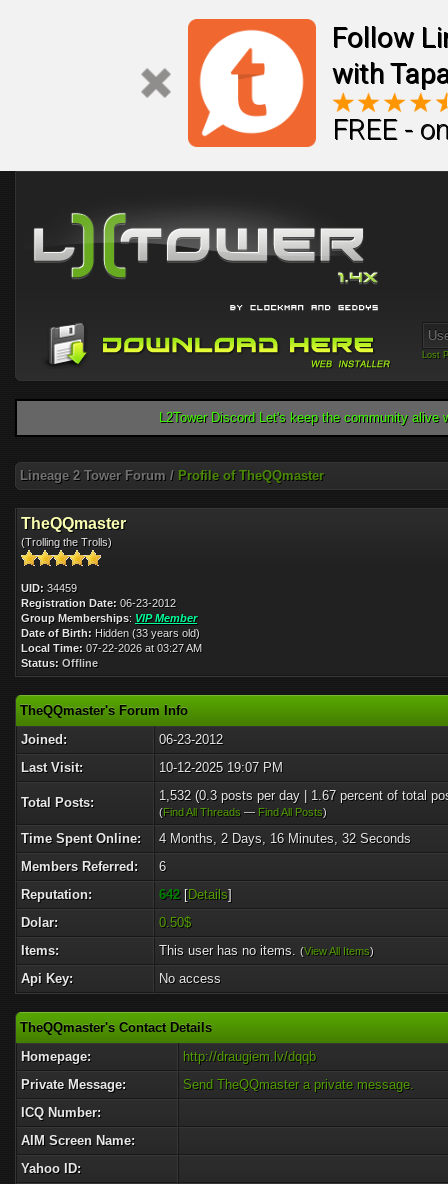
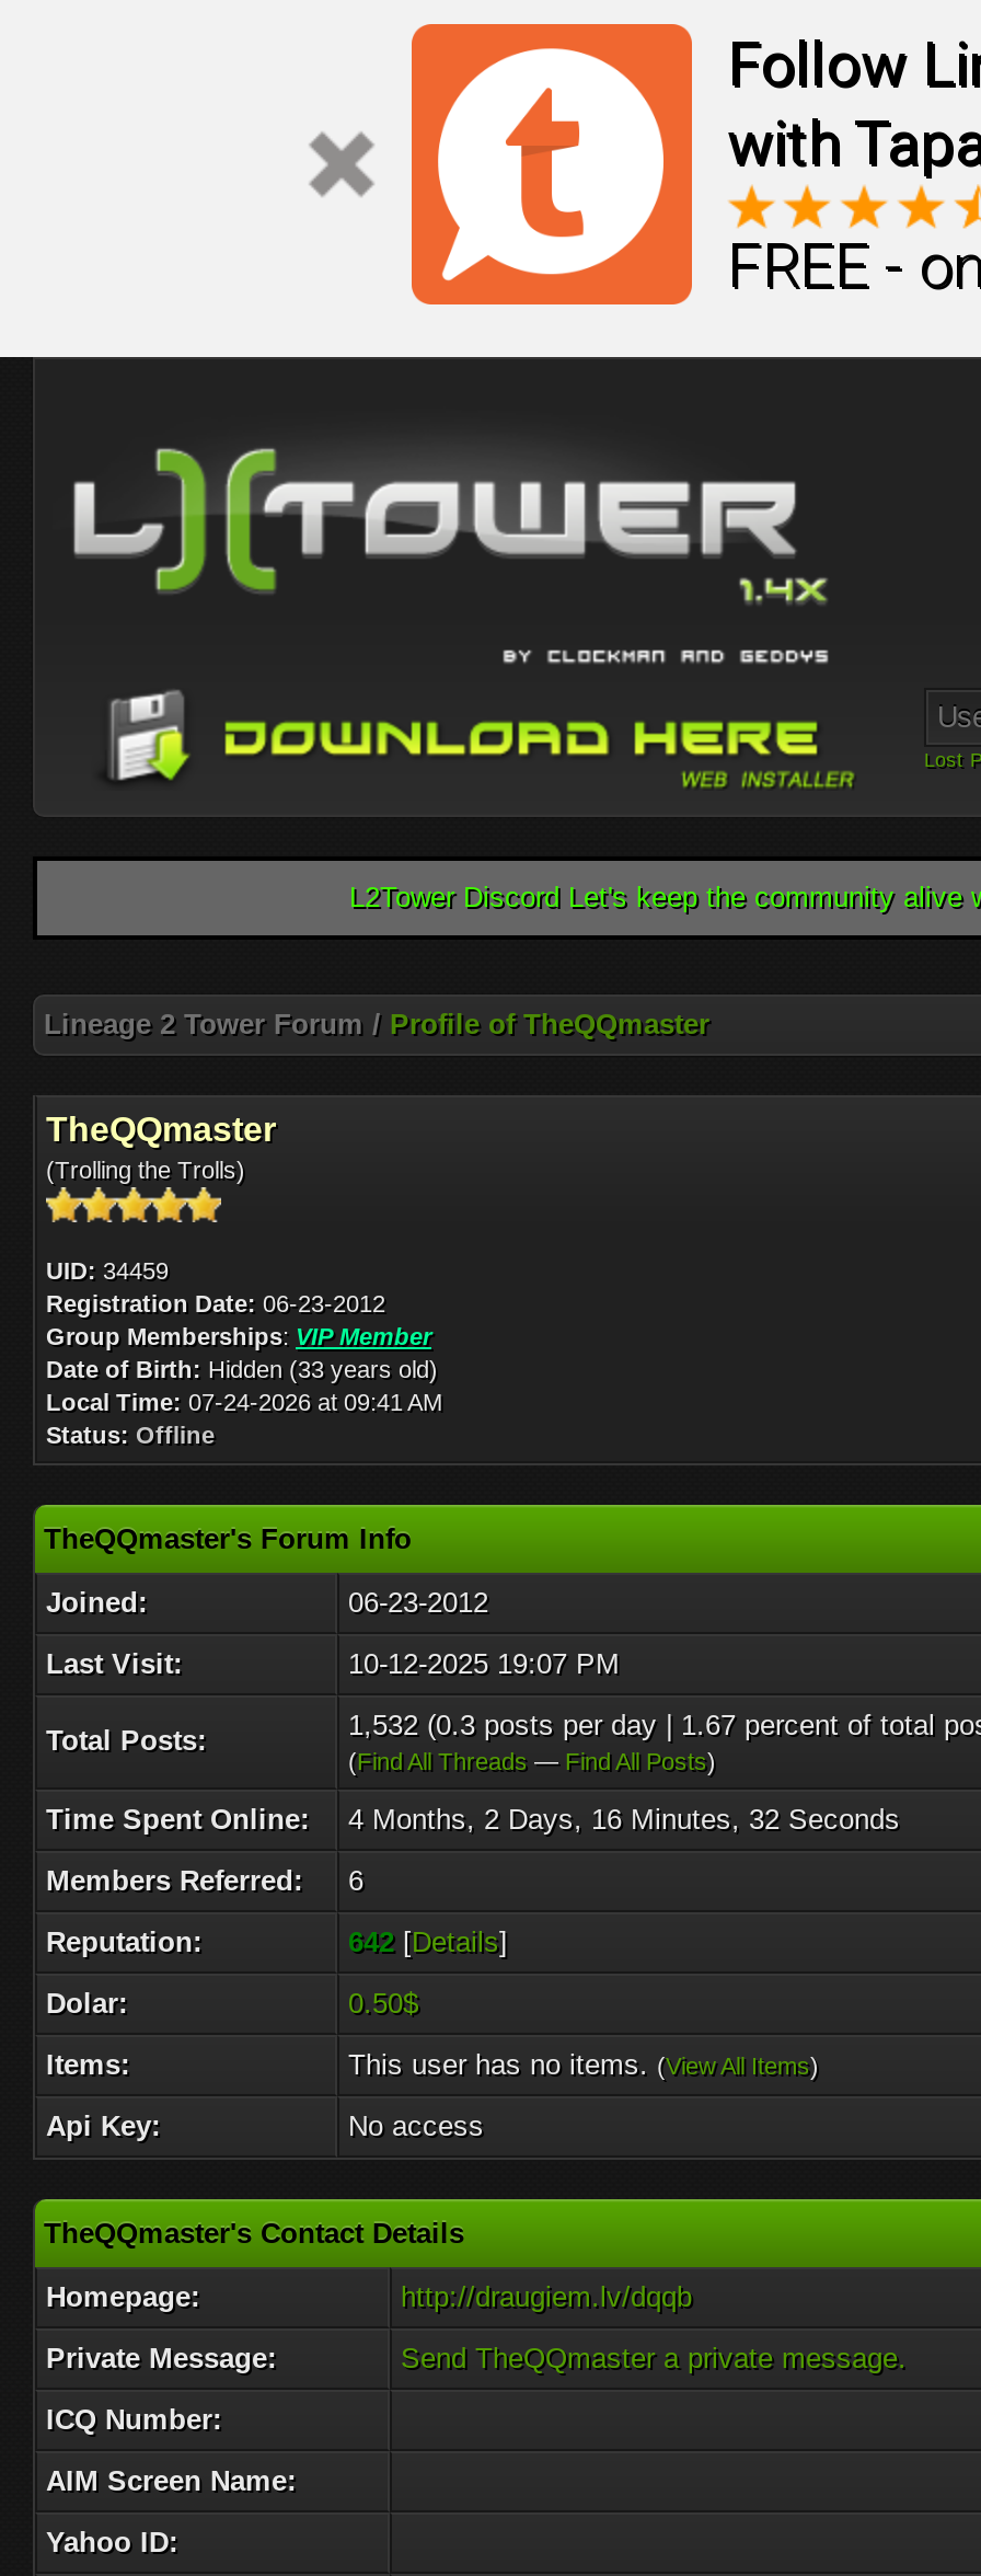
[21,642,202,654] Local Time: 07-22-2026 at 03:27 AM -> [46,1389,442,1415] Local Time: 07-24-2026 at 09:41 AM

